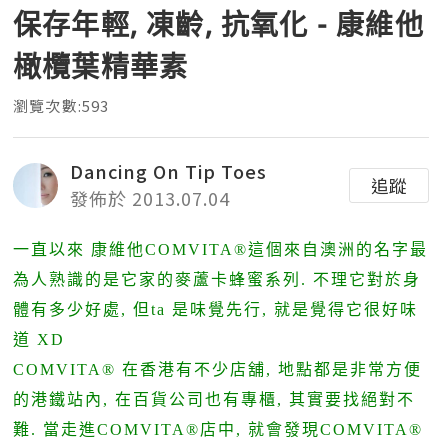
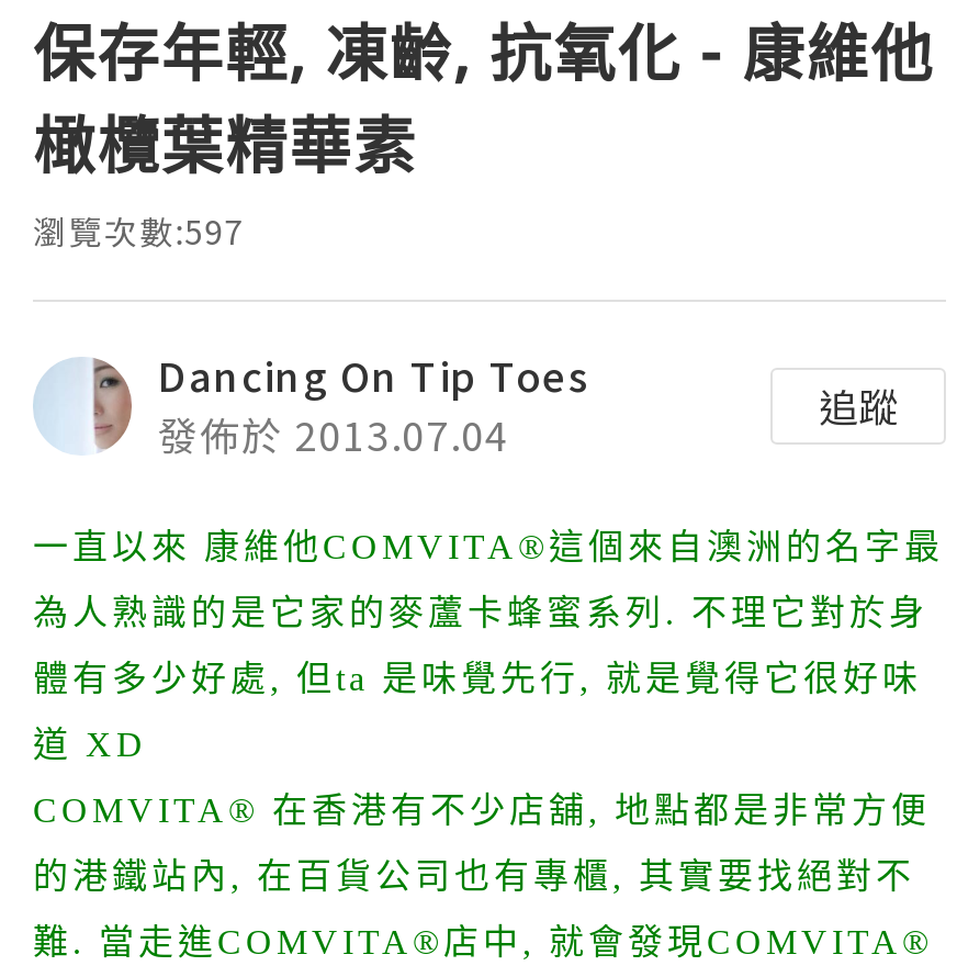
[13,95,110,116] 瀏覽次數:593 -> [33,207,245,254] 瀏覽次數:597

